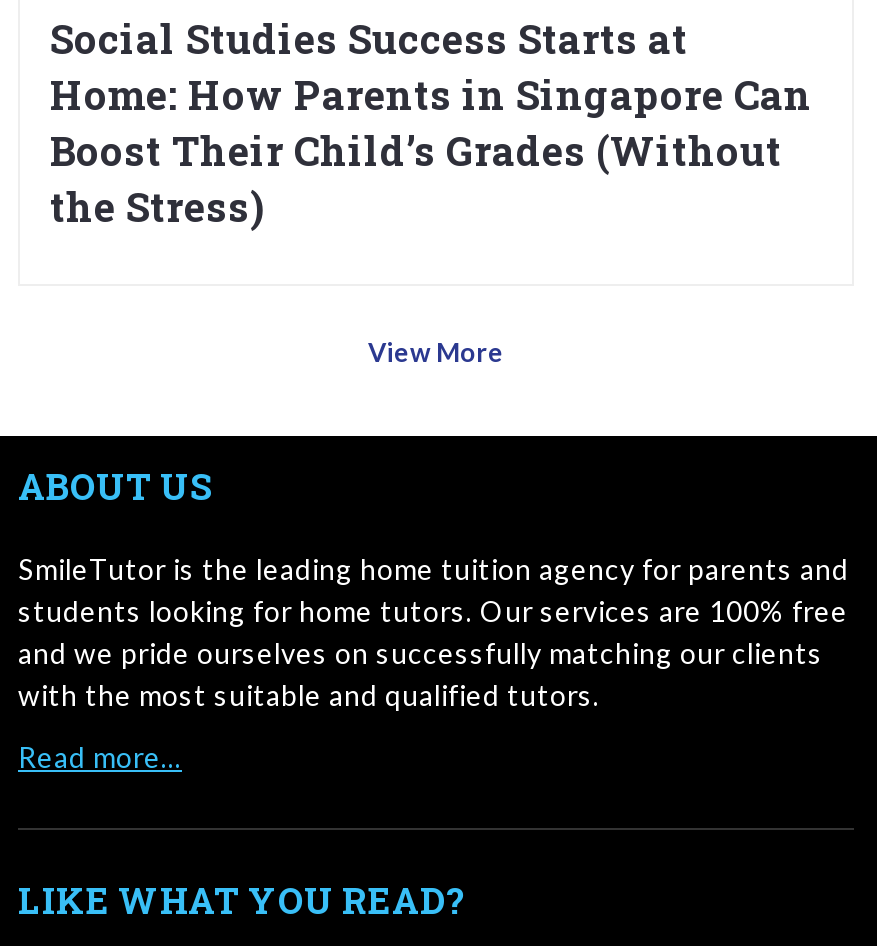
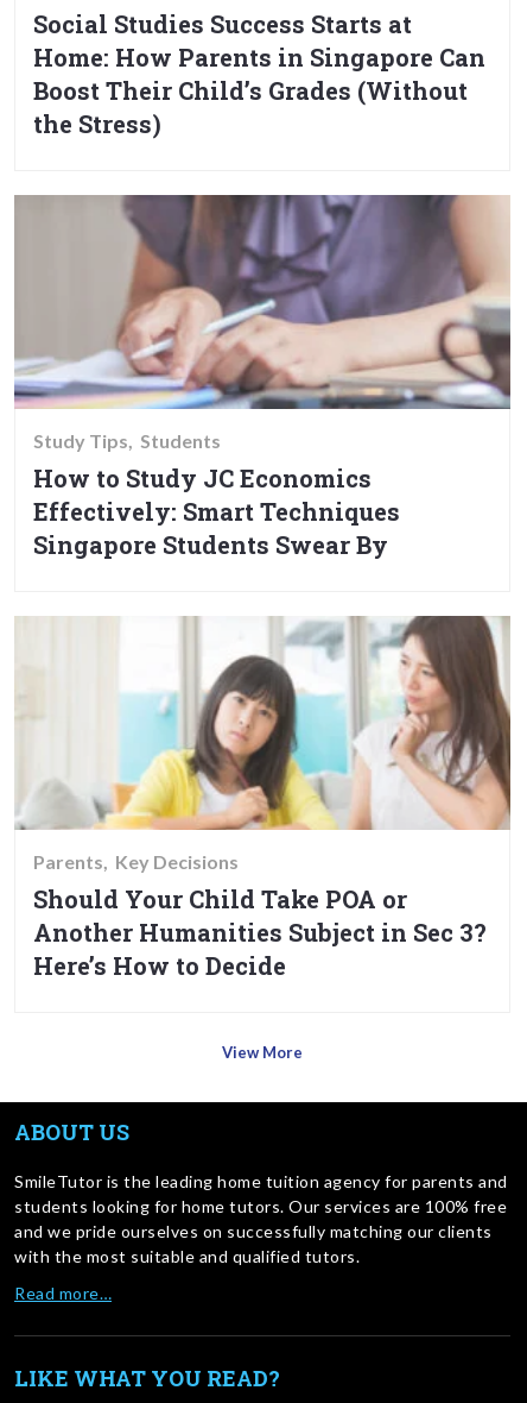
none -> [13,194,512,560] [image] | Study Tips Students | How to Study JC Economics | Effectively: Smart Techniques | Singapore Students Swear By
none -> [14,615,512,981] [image] | Parents Key Decisions | Should Your Child Take POA or | Another Humanities Subject in Sec 3? | Here’s How to Decide

